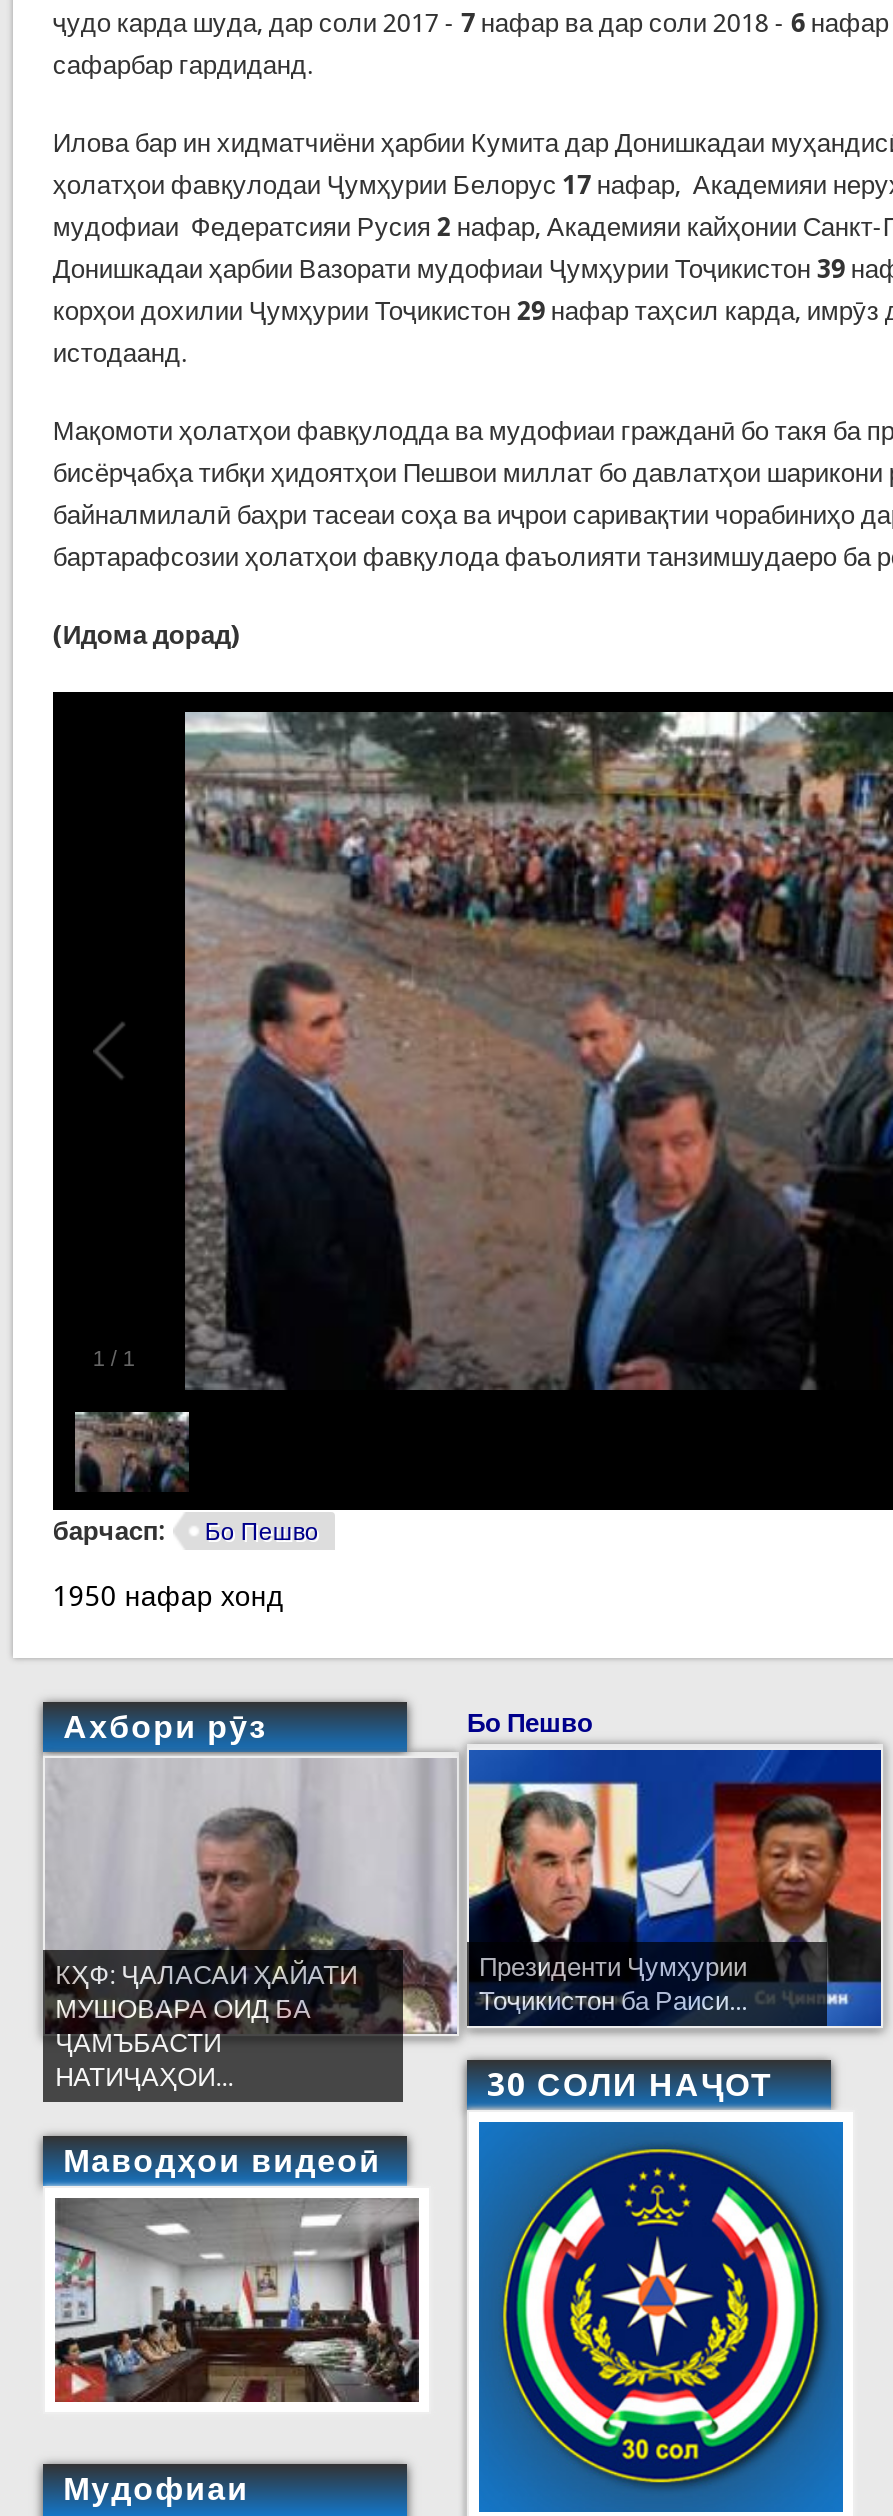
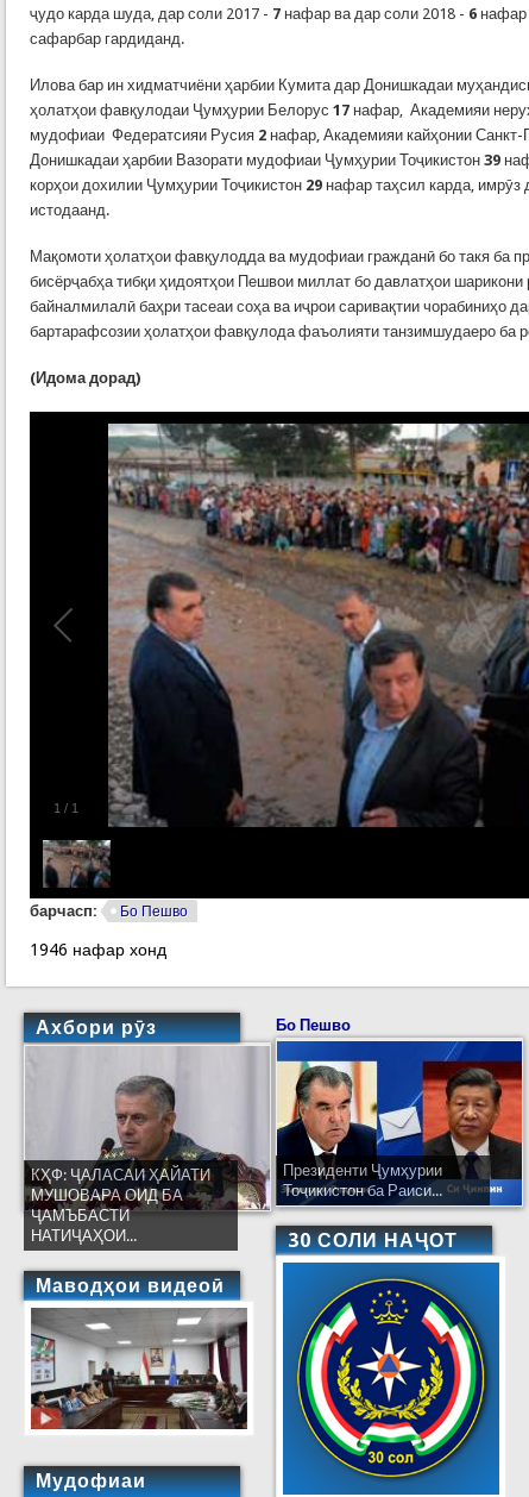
[53,1580,283,1612] 1950 нафар хонд -> [30,940,166,959] 1946 нафар хонд

